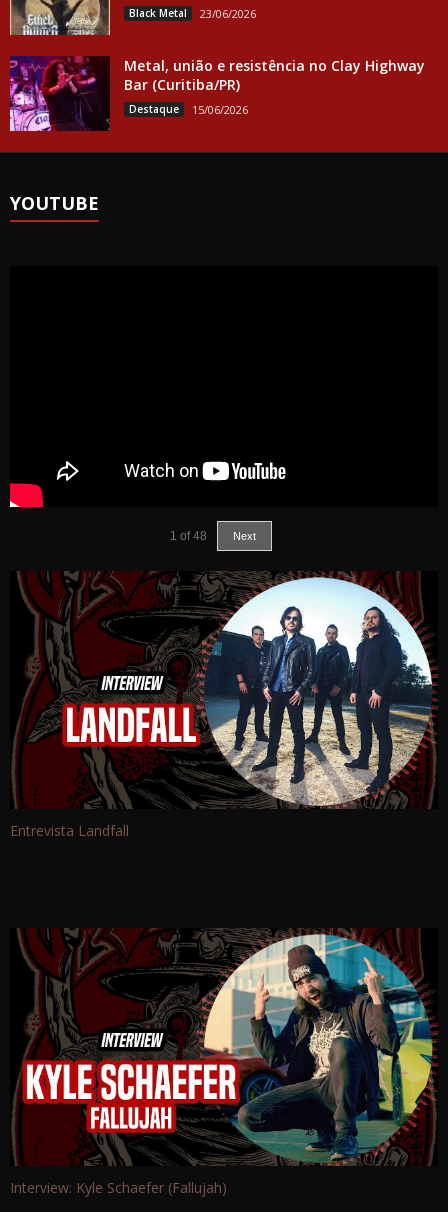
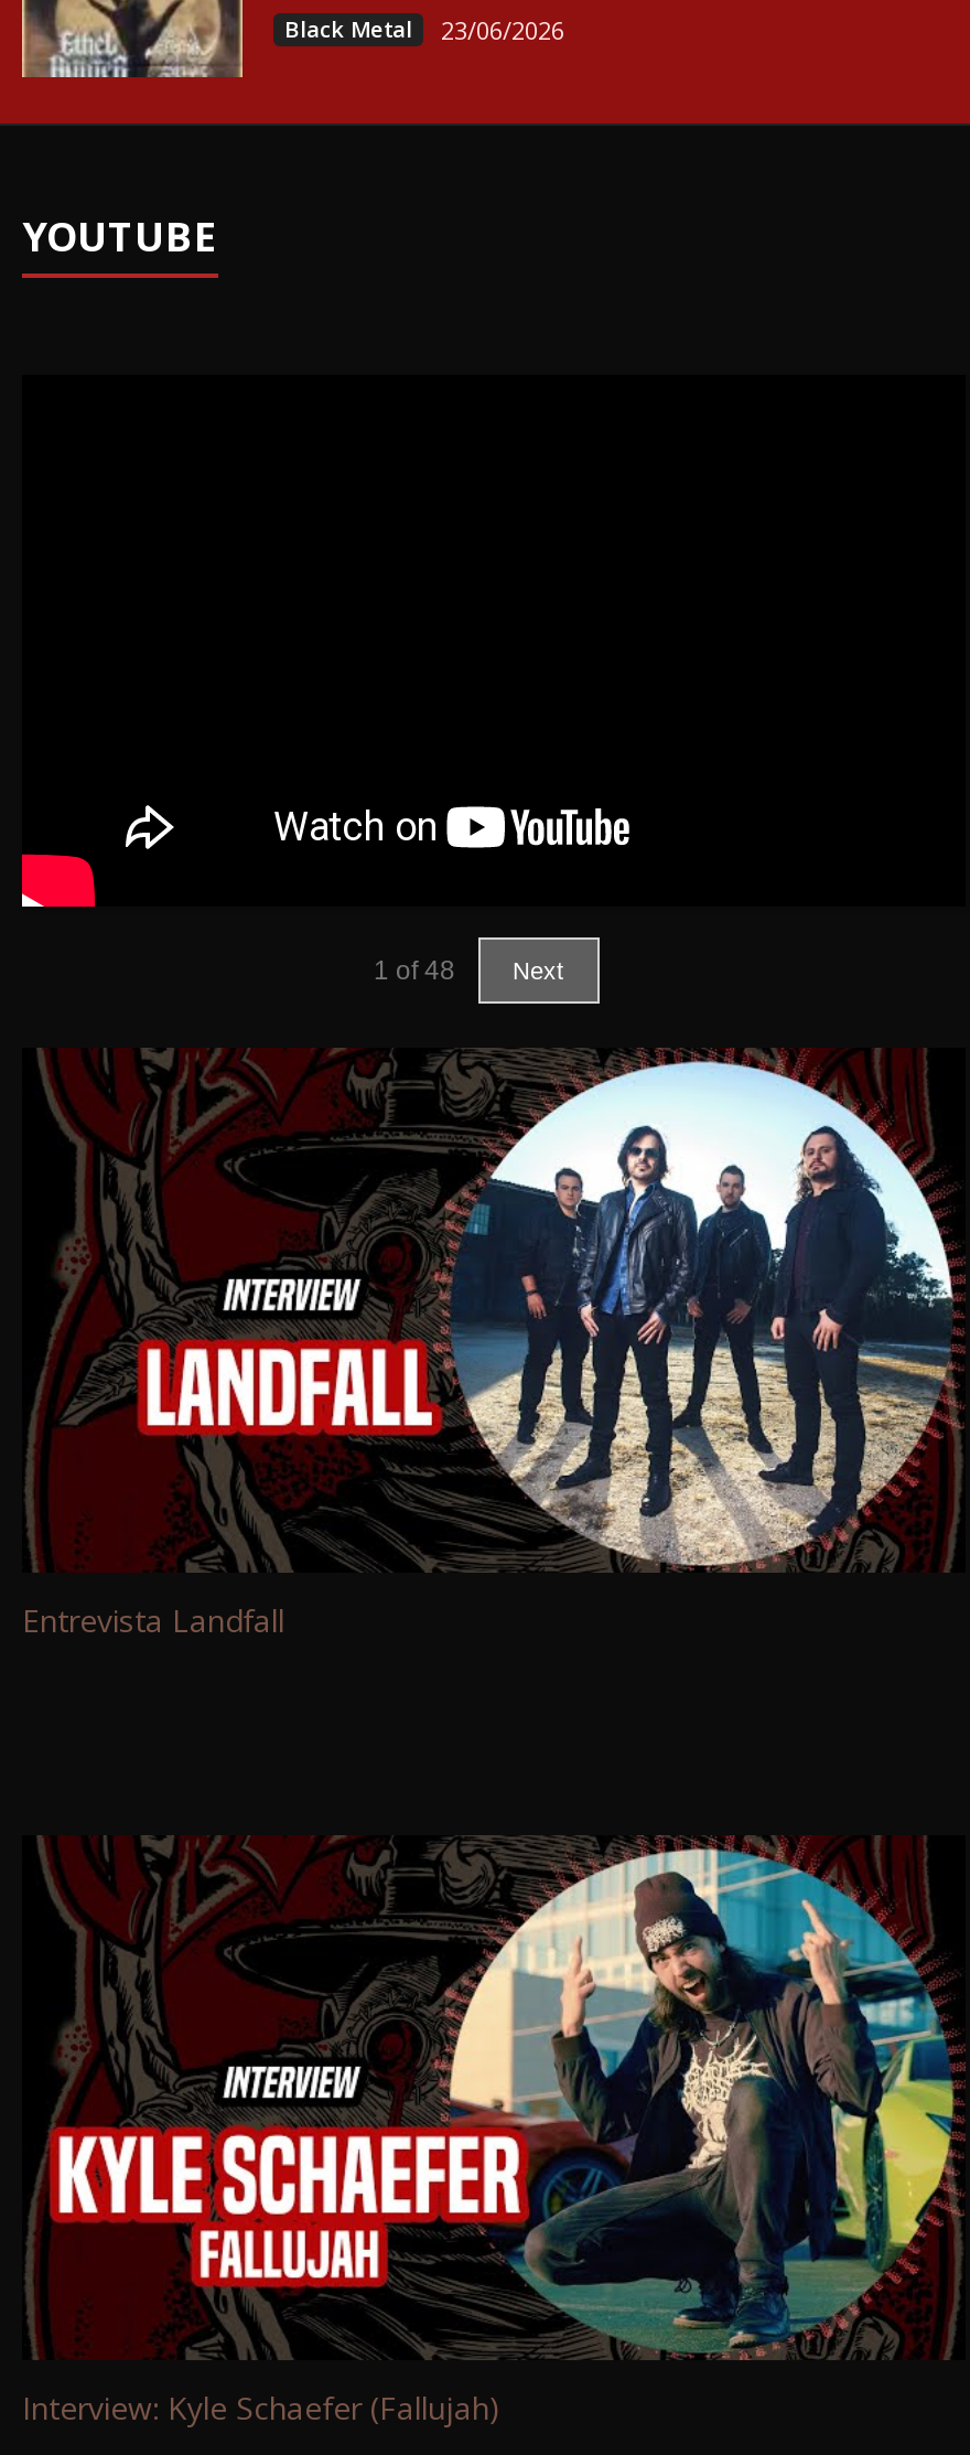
[9,56,425,132] [image] | Metal, união e resistência no Clay Highway | Bar (Curitiba/PR) | Destaque | 15/06/2026 -> none

